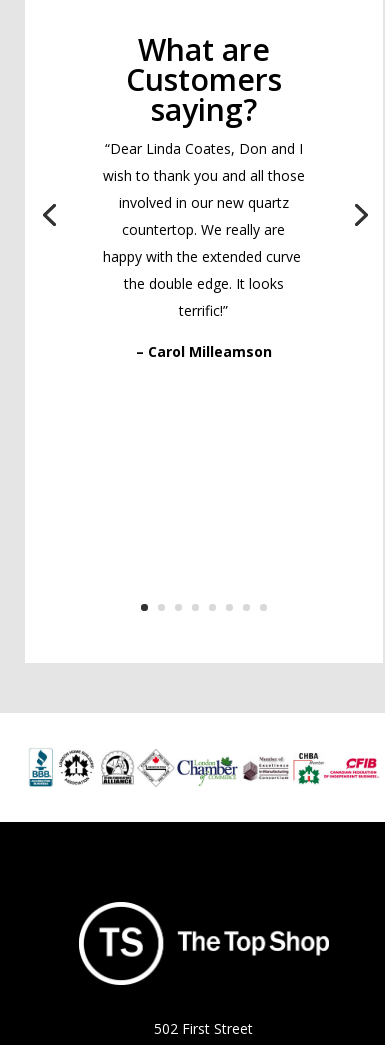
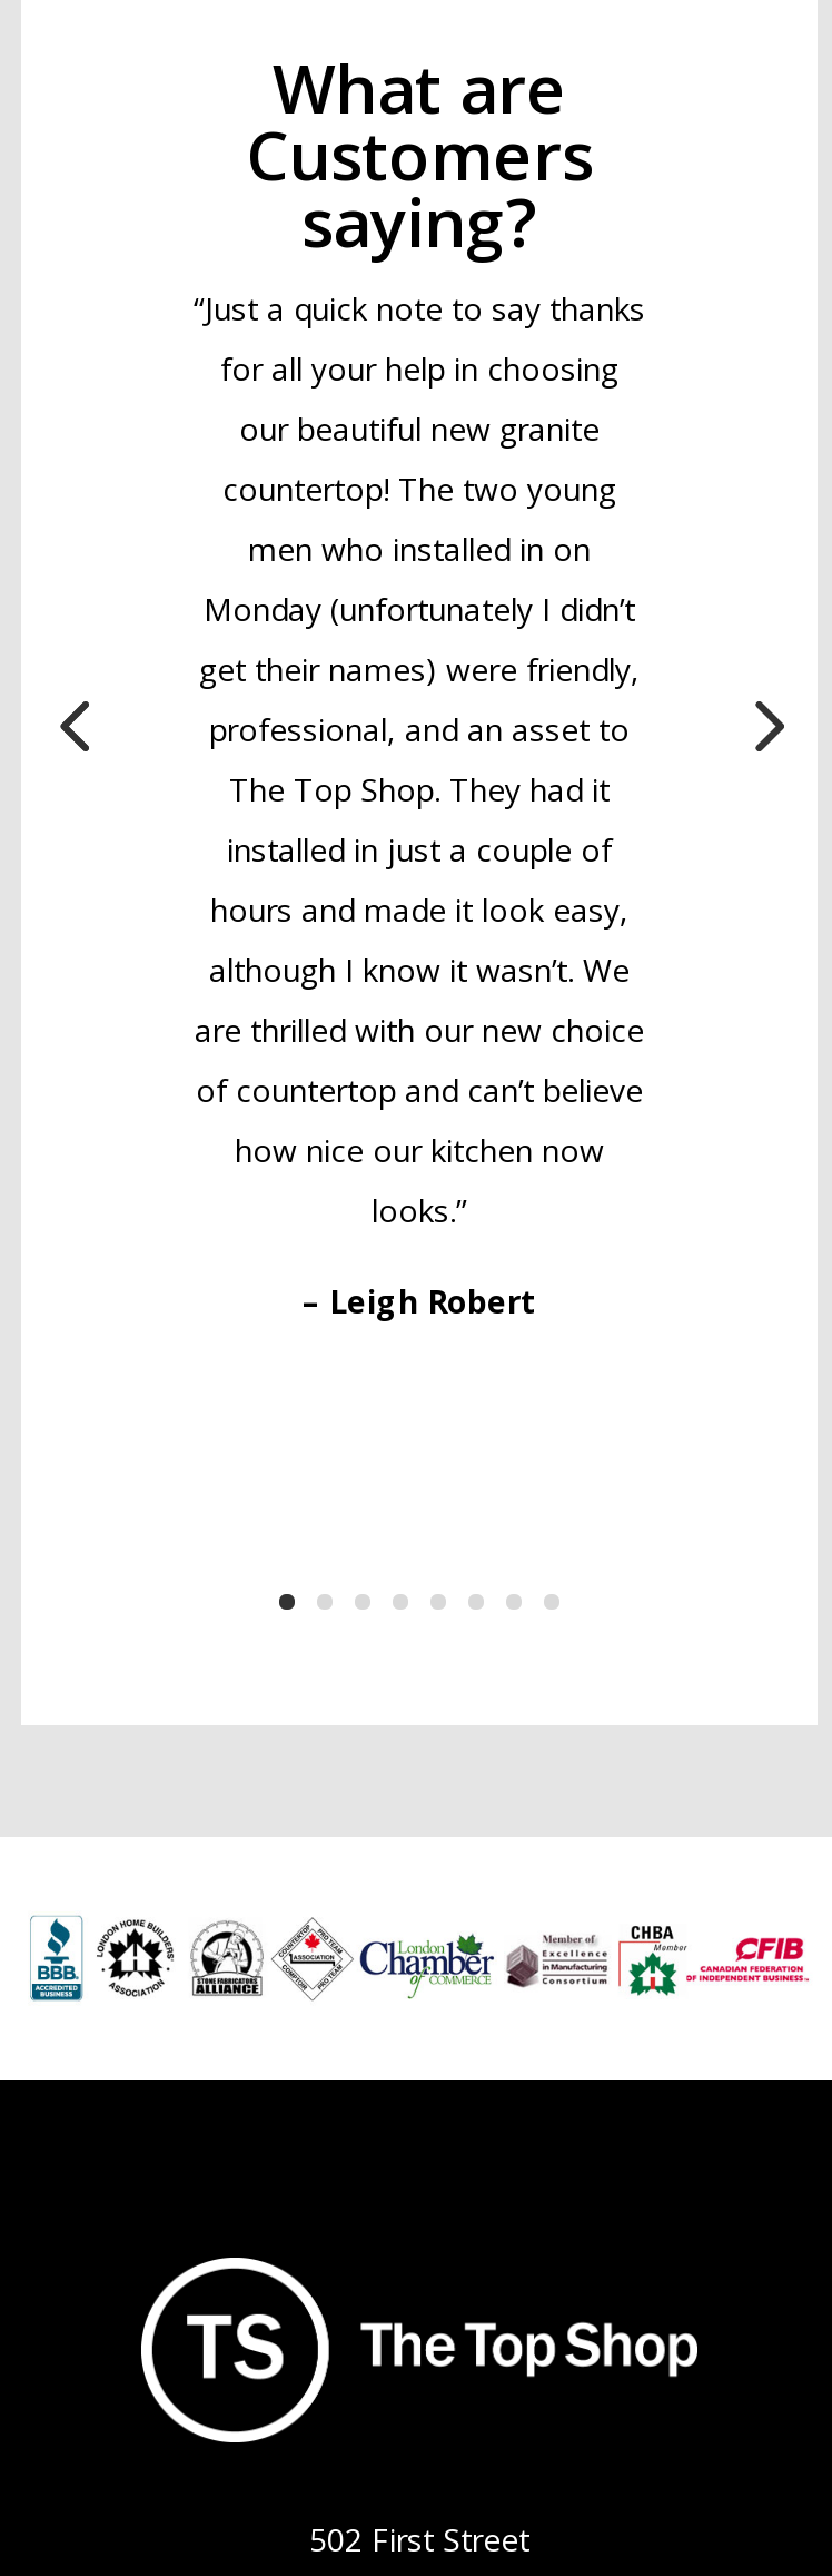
[103,139,305,320] “Dear Linda Coates, Don and I | wish to thank you and all those | involved in our new quartz | countertop. We really are | happy with the extended curve | the double edge. It looks | terrific!” -> [194,288,645,1232] “Just a quick note to say thanks | for all your help in choosing | our beautiful new granite | countertop! The two young | men who installed in on | Monday (unfortunately I didn’t | get their names) were friendly, | professional, and an asset to | The Top Shop. They had it | installed in just a couple of | hours and made it look easy, | although I know it wasn’t. We | are thrilled with our new choice | of countertop and can’t believe | how nice our kitchen now | looks.”
[136,342,272,361] – Carol Milleamson -> [303,1281,536,1323] – Leigh Robert

